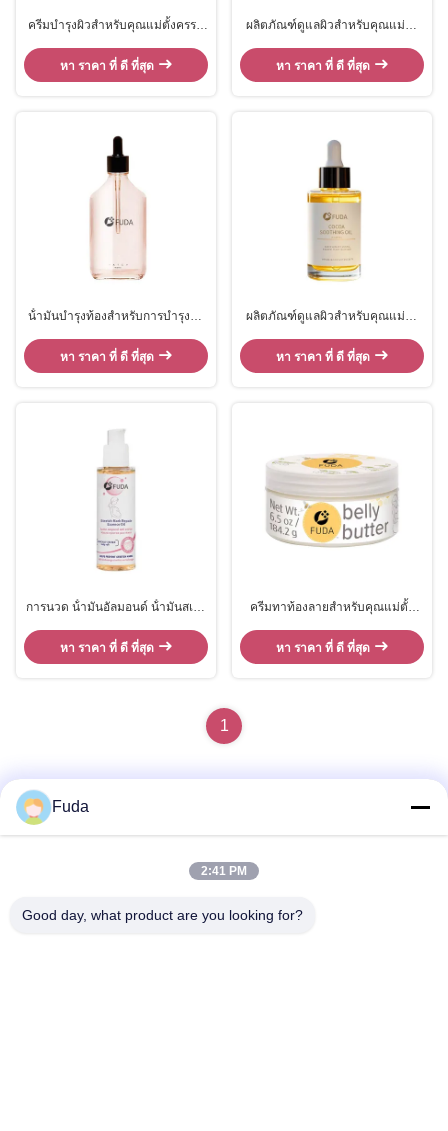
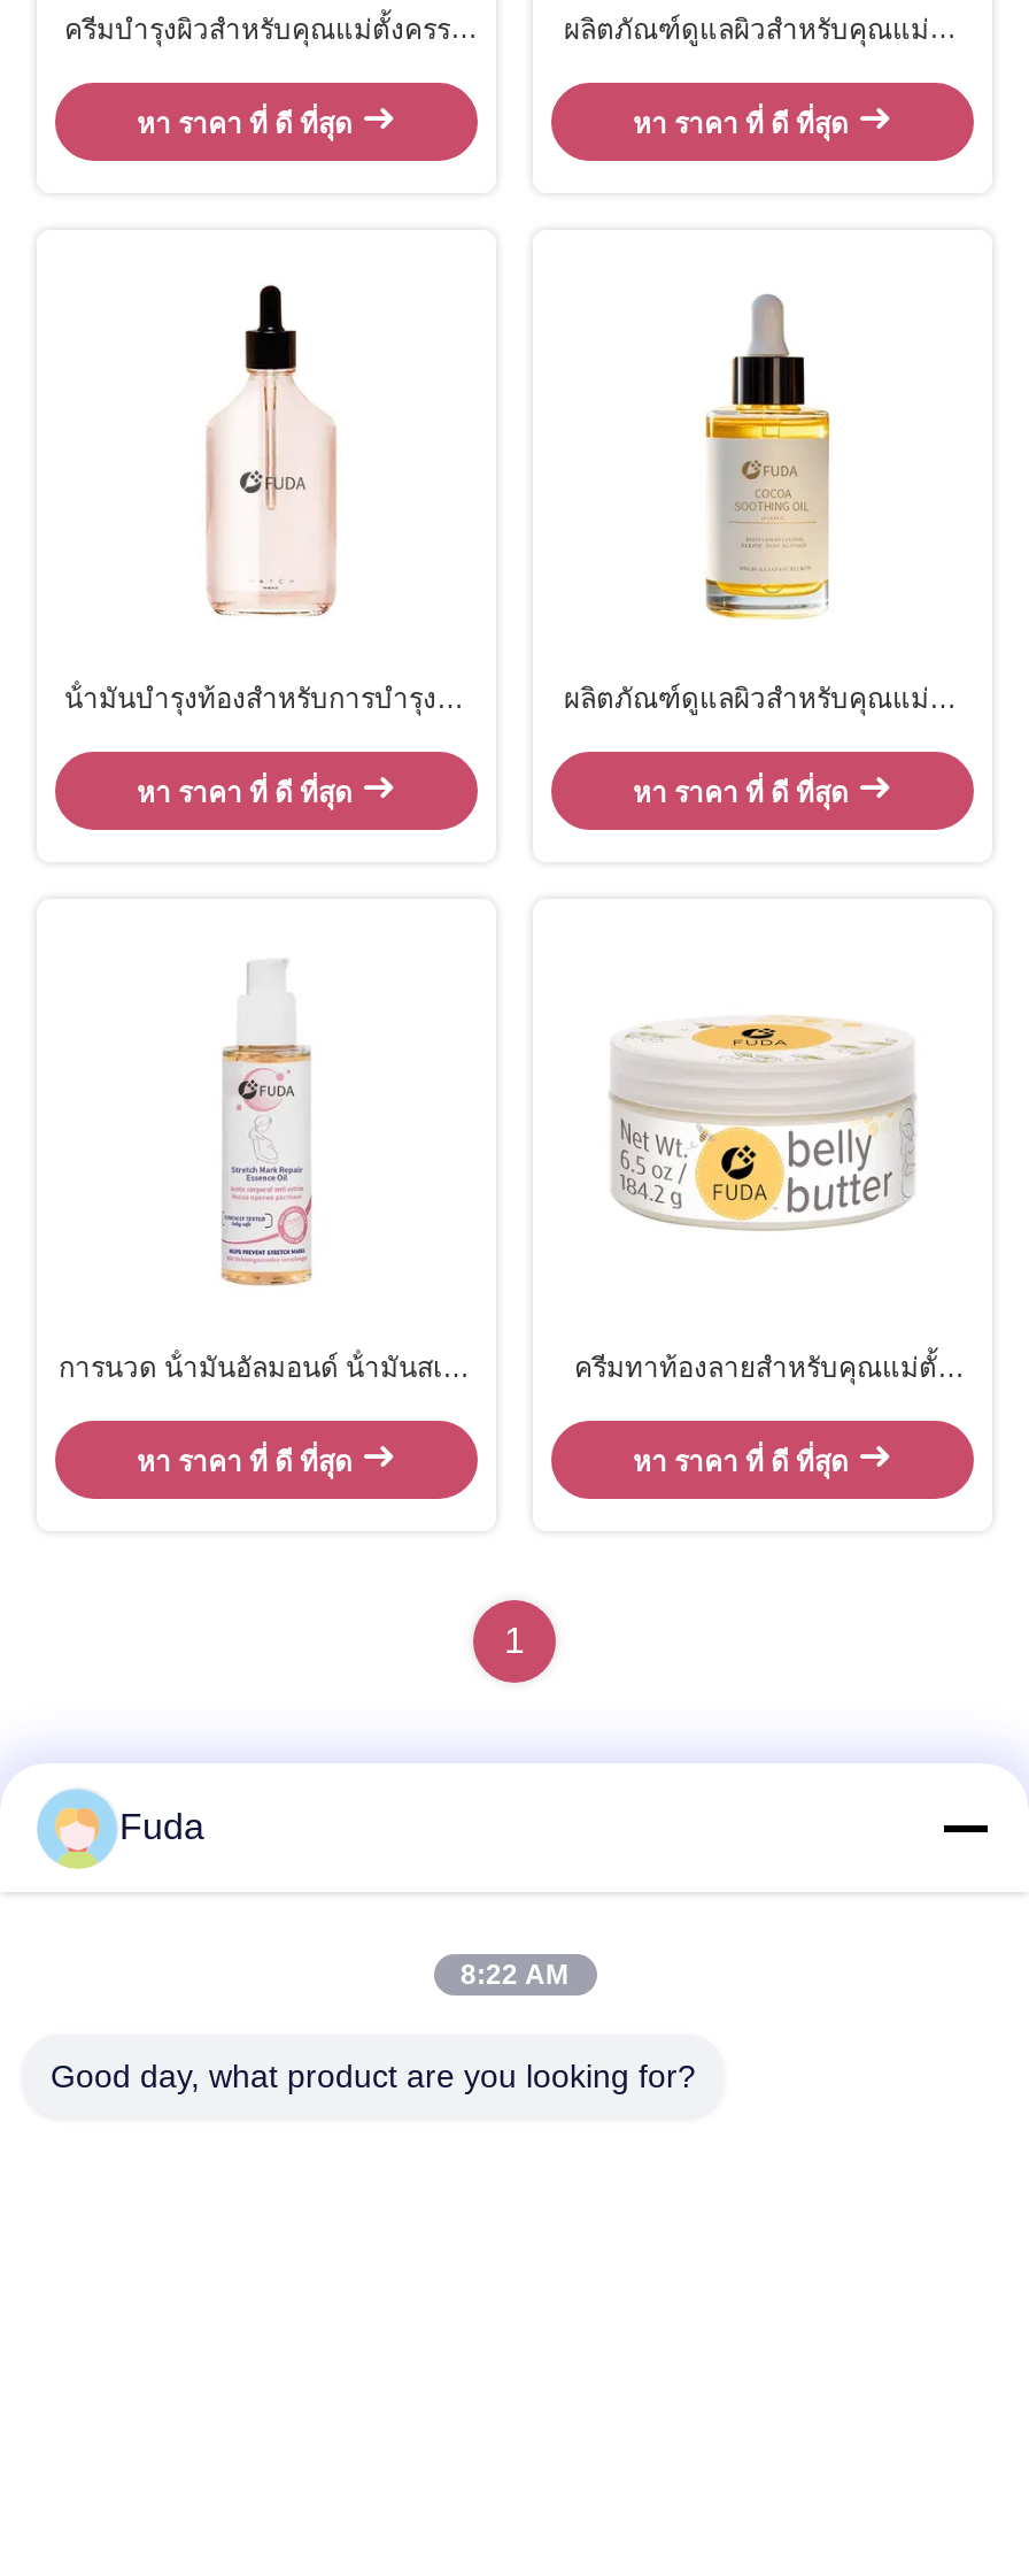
[201,864,247,878] 2:41 PM -> [461,1959,568,1991] 8:22 AM

